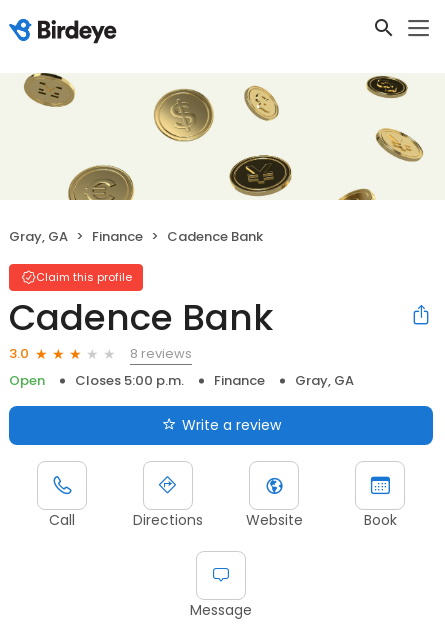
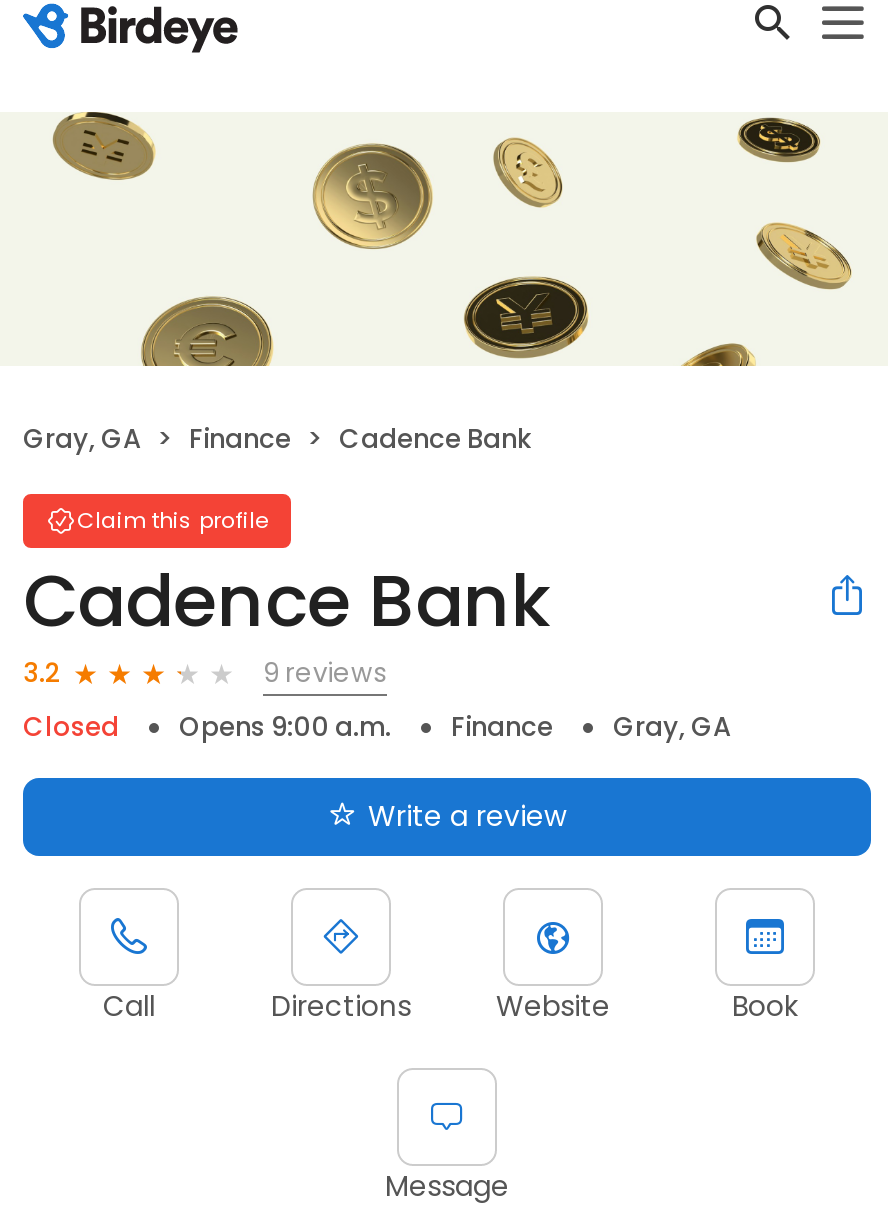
[9,344,192,390] 3.0 | 8 reviews | Open | Closes 5:00 p.m. -> [23,654,391,746] 3.2 | 9 reviews | Closed | Opens 9:00 a.m.

